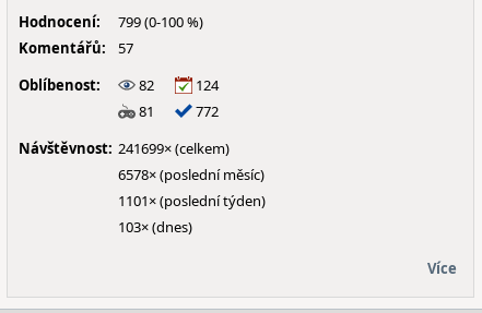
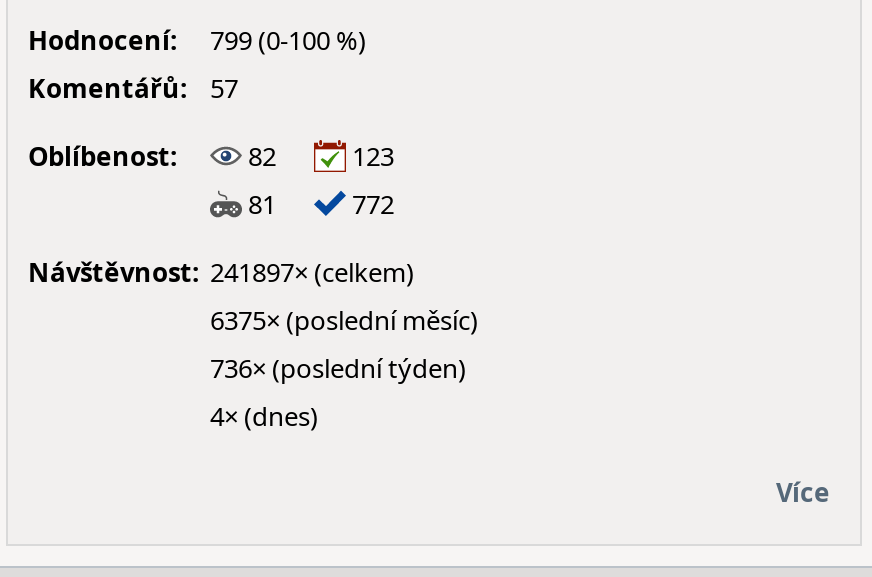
[19,75,219,95] Oblíbenost: 82 124 -> [28,138,394,174] Oblíbenost: 82 123
[19,139,230,158] Návštěvnost: 241699× (celkem) -> [28,254,414,290] Návštěvnost: 241897× (celkem)
[118,165,264,184] 6578× (poslední měsíc) -> [210,302,478,338] 6375× (poslední měsíc)
[118,191,266,210] 1101× (poslední týden) -> [210,350,466,386] 736× (poslední týden)
[118,217,192,237] 103× (dnes) -> [210,398,318,434] 4× (dnes)

